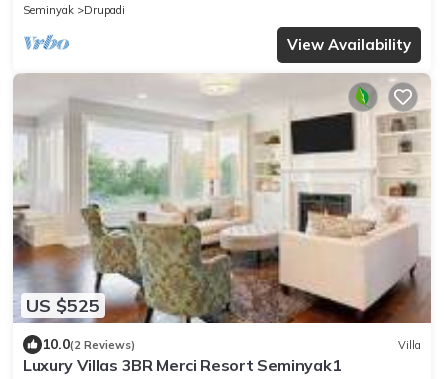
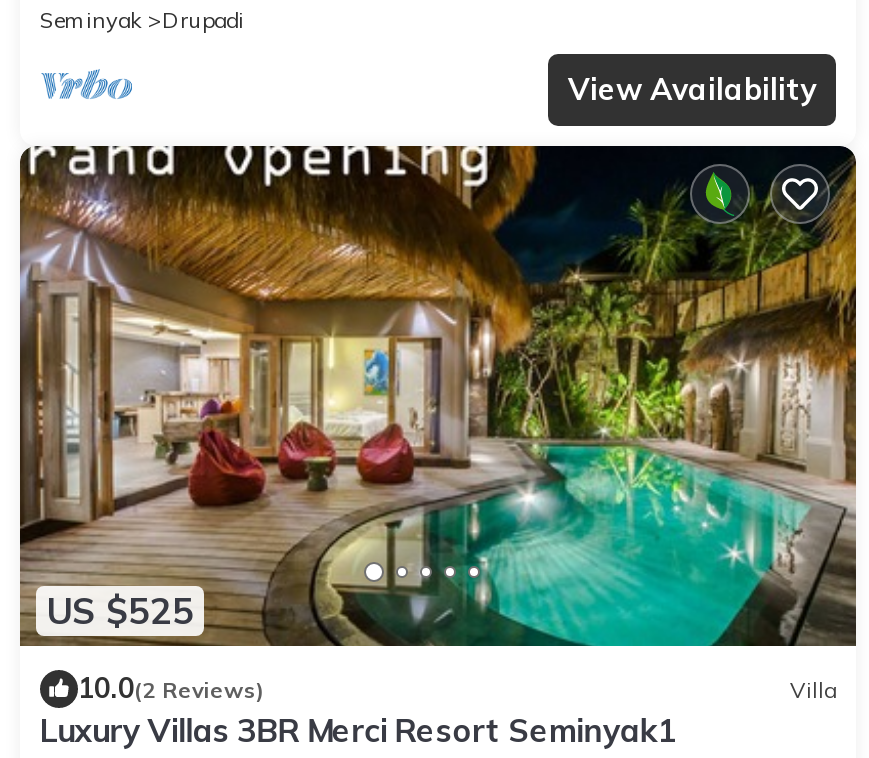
[12,73,432,324] [image] -> [18,144,858,648] [image]

